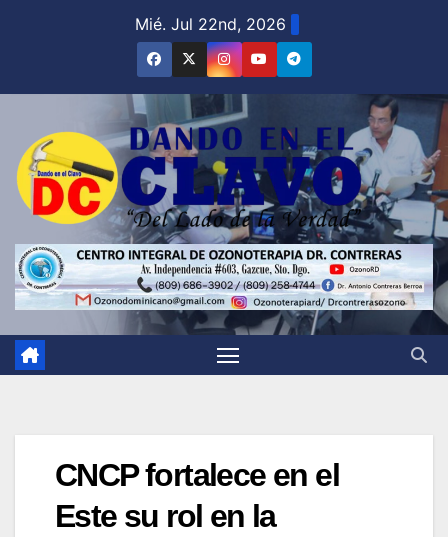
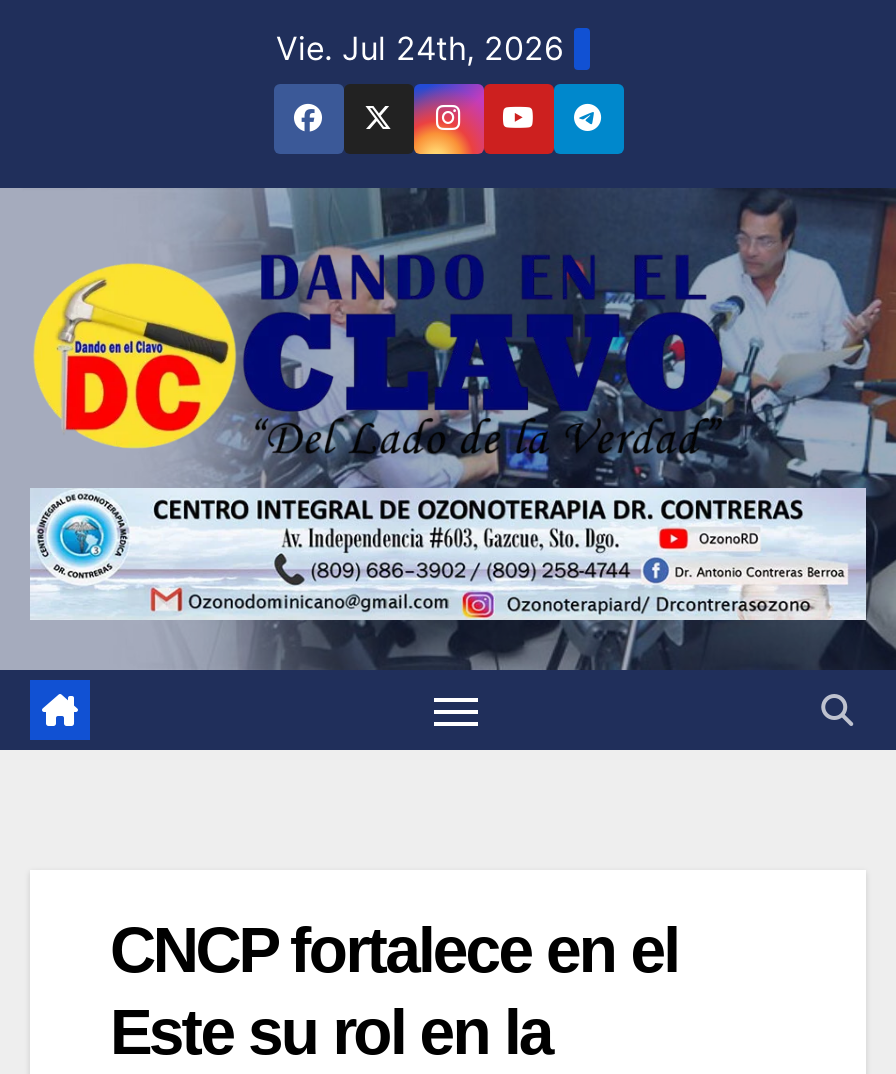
[134,14,285,34] Mié. Jul 22nd, 2026 -> [276,28,564,68] Vie. Jul 24th, 2026

